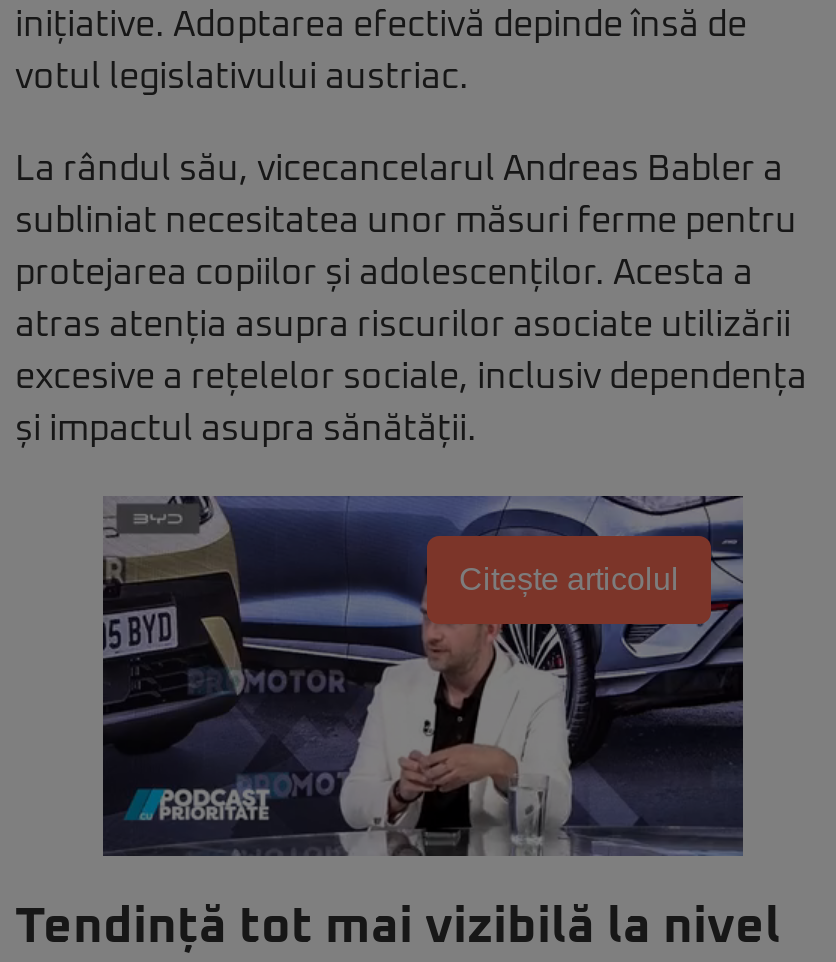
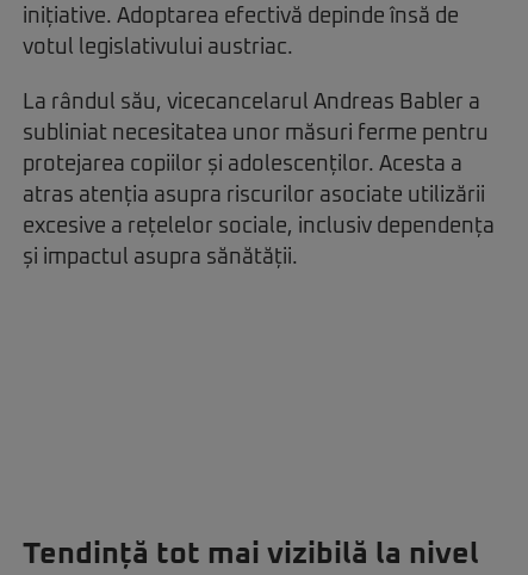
[101,494,745,858] [image] | Citește articolul -> none

